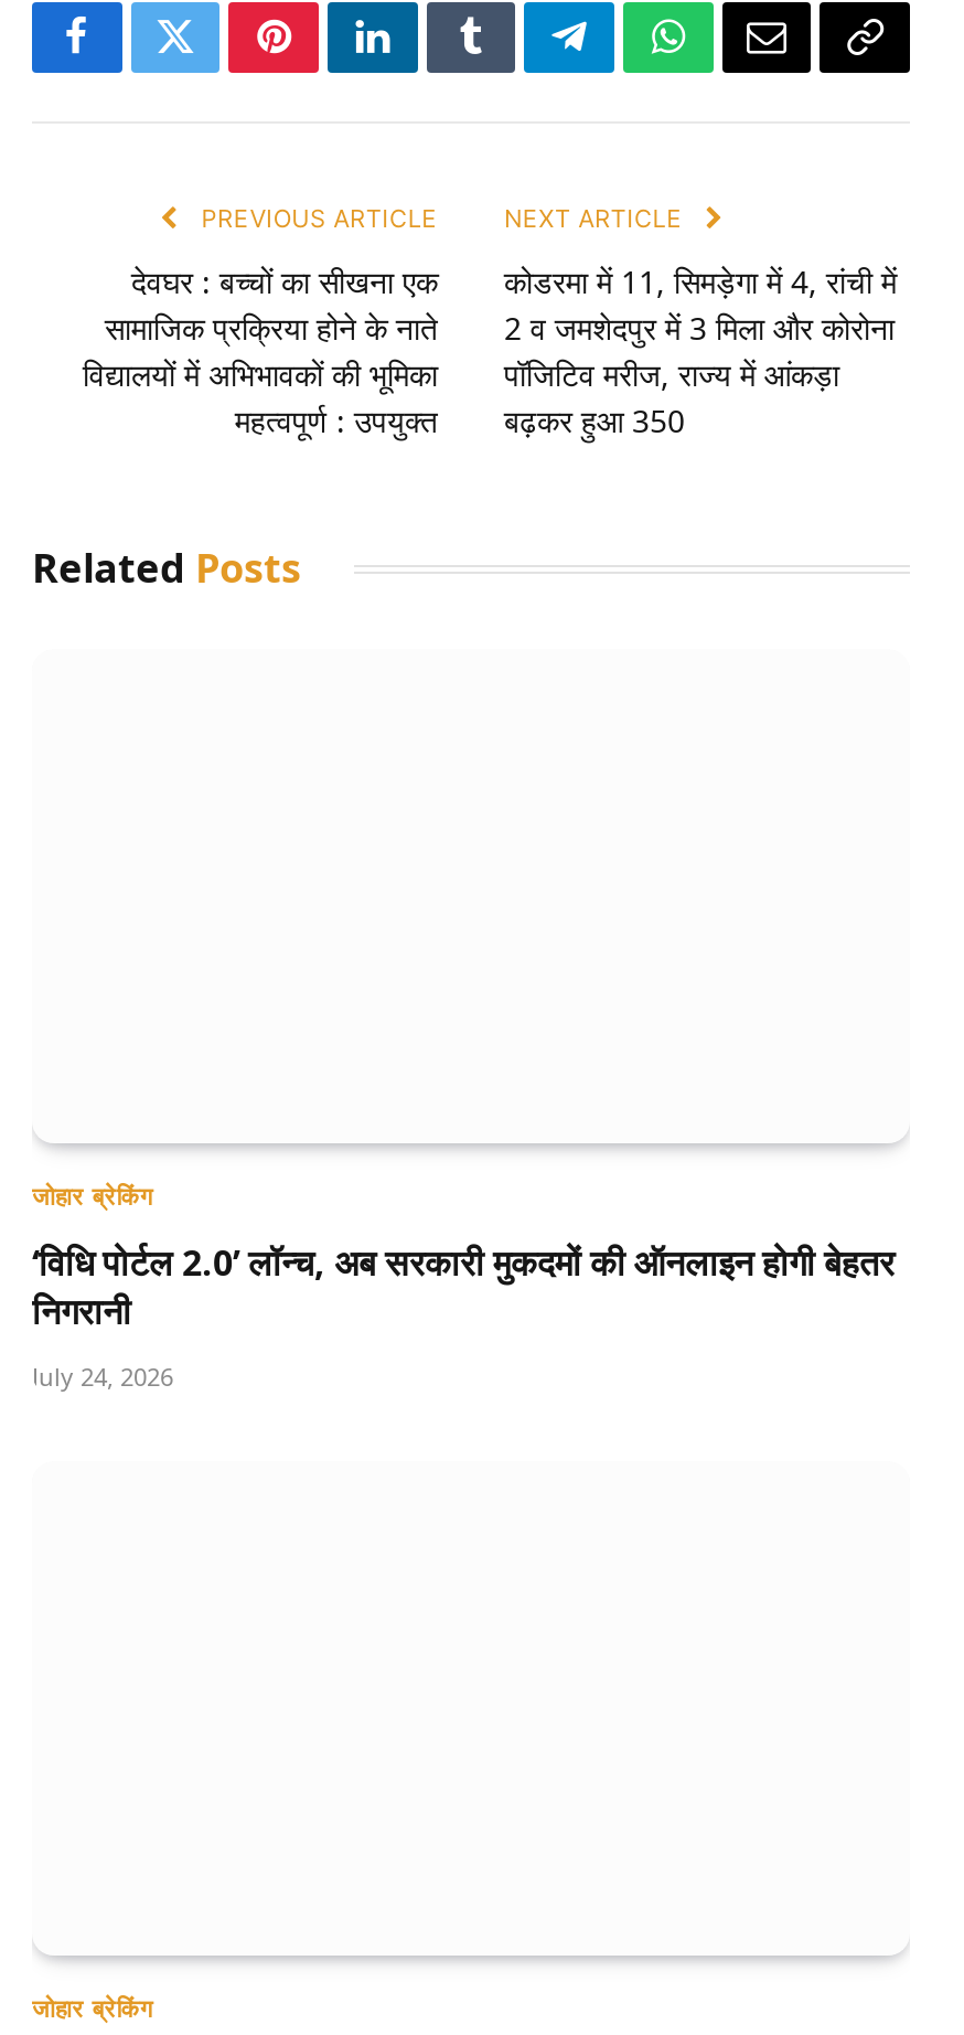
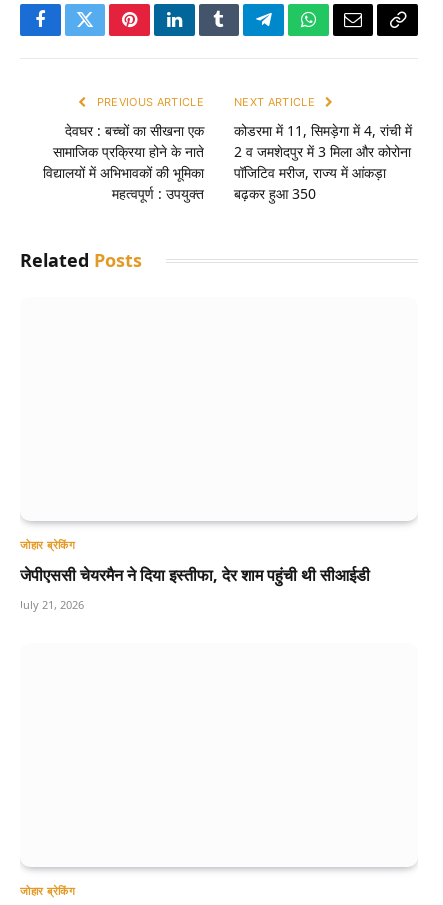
[32,1238,895,1335] ‘विधि पोर्टल 2.0’ लॉन्च, अब सरकारी मुकदमों की ऑनलाइन होगी बेहतर | निगरानी -> [20,564,370,586] जेपीएससी चेयरमैन ने दिया इस्तीफा, देर शाम पहुंची थी सीआईडी
[32,1359,173,1392] July 24, 2026 -> [20,597,84,612] July 21, 2026

